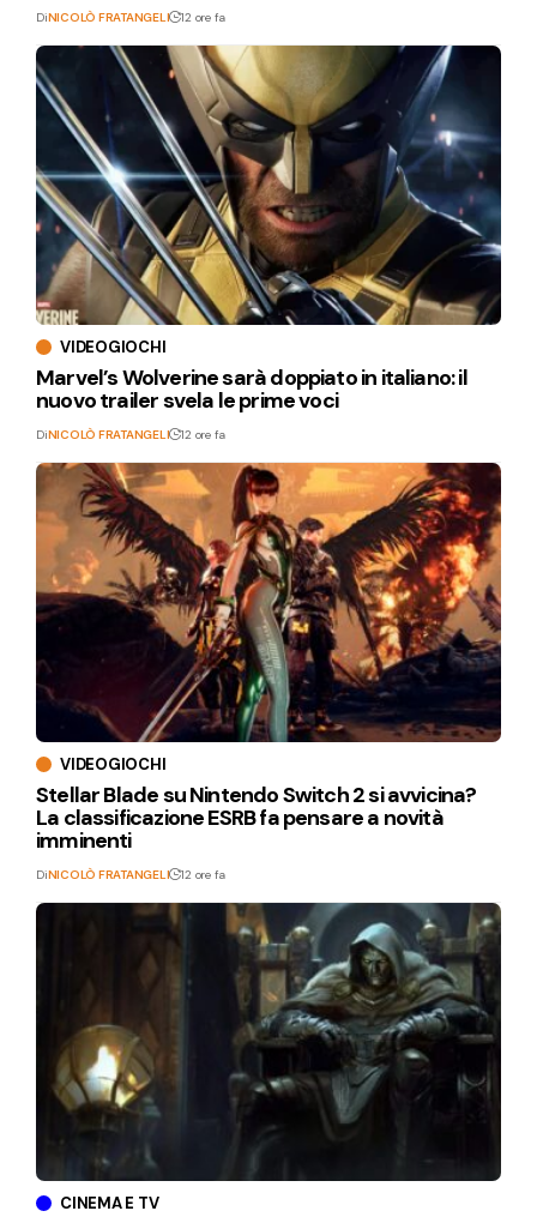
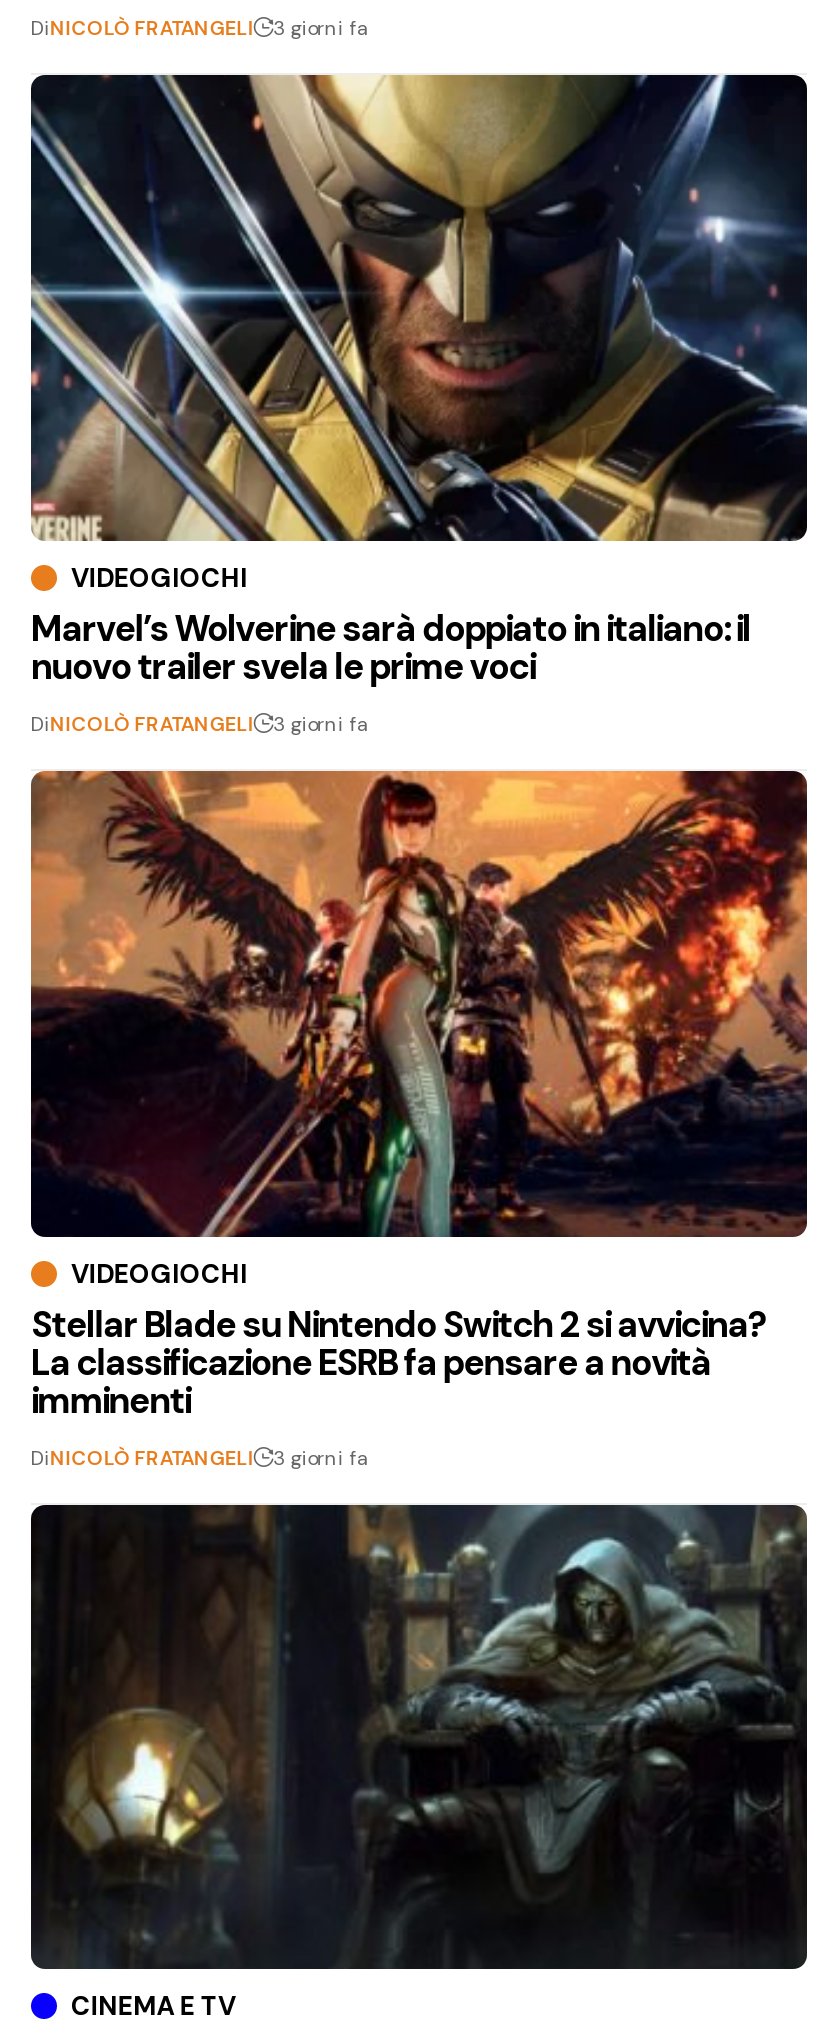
[36,9,226,25] DiNICOLÒ FRATANGELI 12 ore fa -> [31,15,369,41] DiNICOLÒ FRATANGELI 3 giorni fa
[36,426,226,442] DiNICOLÒ FRATANGELI 12 ore fa -> [31,710,369,736] DiNICOLÒ FRATANGELI 3 giorni fa
[36,866,226,882] DiNICOLÒ FRATANGELI 12 ore fa -> [31,1444,369,1470] DiNICOLÒ FRATANGELI 3 giorni fa

